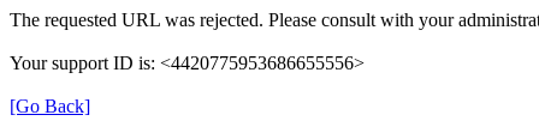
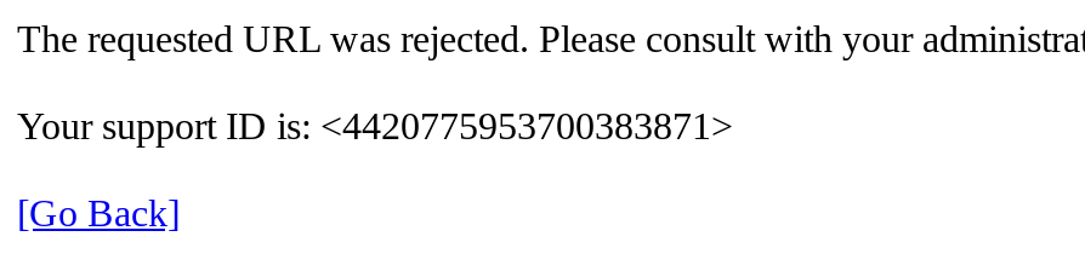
[10,53,365,73] Your support ID is: <4420775953686655556> -> [17,105,733,146] Your support ID is: <4420775953700383871>

